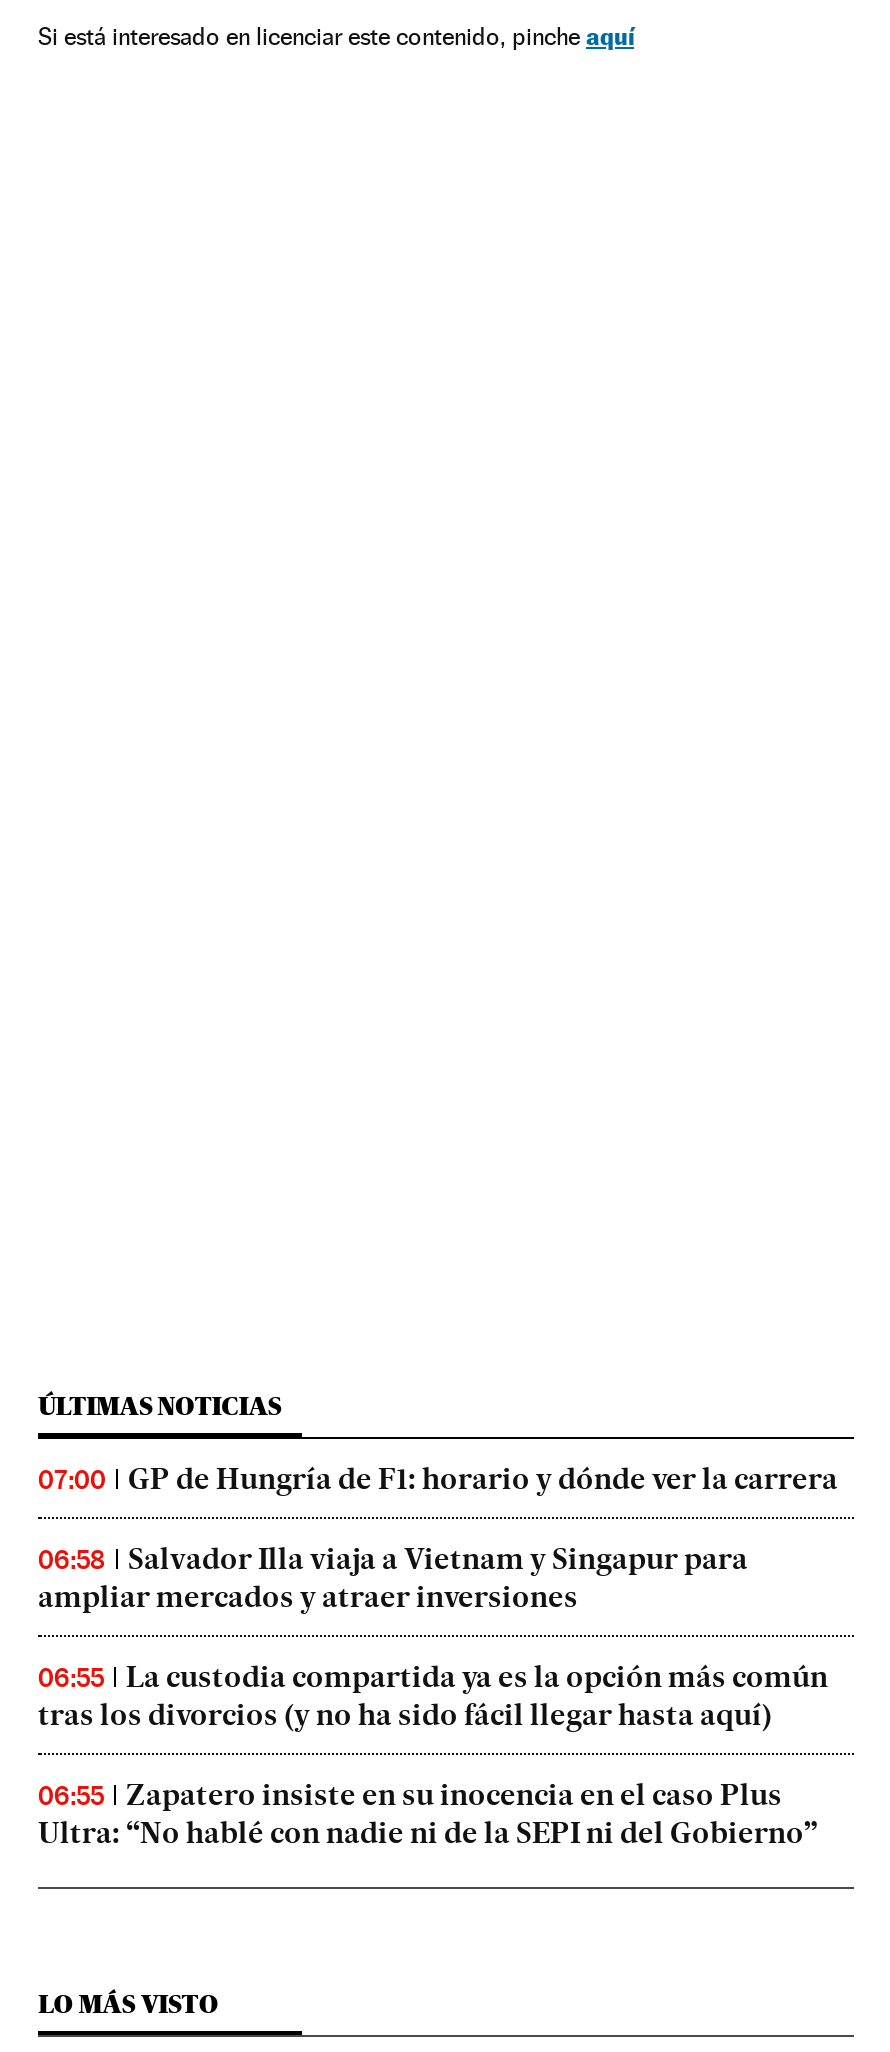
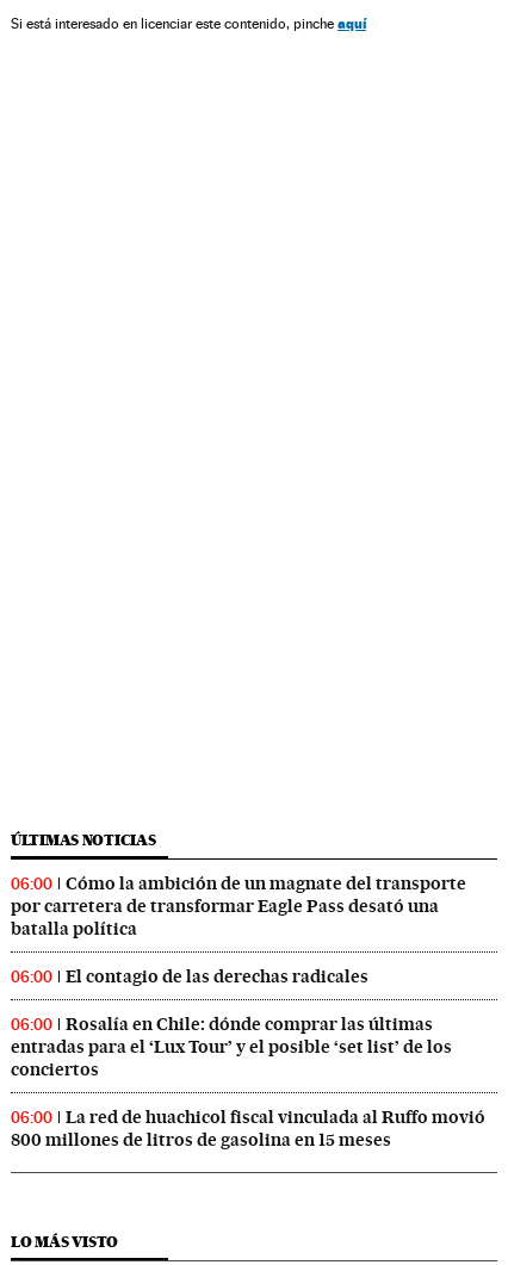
[38,1461,838,1497] 07:00 | GP de Hungría de F1: horario y dónde ver la carrera -> [11,873,466,940] 06:00 | Cómo la ambición de un magnate del transporte | por carretera de transformar Eagle Pass desató una | batalla política
[38,1541,748,1615] 06:58 | Salvador Illa viaja a Vietnam y Singapur para | ampliar mercados y atraer inversiones -> [11,966,368,987] 06:00 | El contagio de las derechas radicales
[38,1659,828,1733] 06:55 | La custodia compartida ya es la opción más común | tras los divorcios (y no ha sido fácil llegar hasta aquí) -> [11,1013,452,1080] 06:00 | Rosalía en Chile: dónde comprar las últimas | entradas para el ‘Lux Tour’ y el posible ‘set list’ de los | conciertos
[38,1777,818,1851] 06:55 | Zapatero insiste en su inocencia en el caso Plus | Ultra: “No hablé con nadie ni de la SEPI ni del Gobierno” -> [11,1106,485,1151] 06:00 | La red de huachicol fiscal vinculada al Ruffo movió | 800 millones de litros de gasolina en 15 meses

